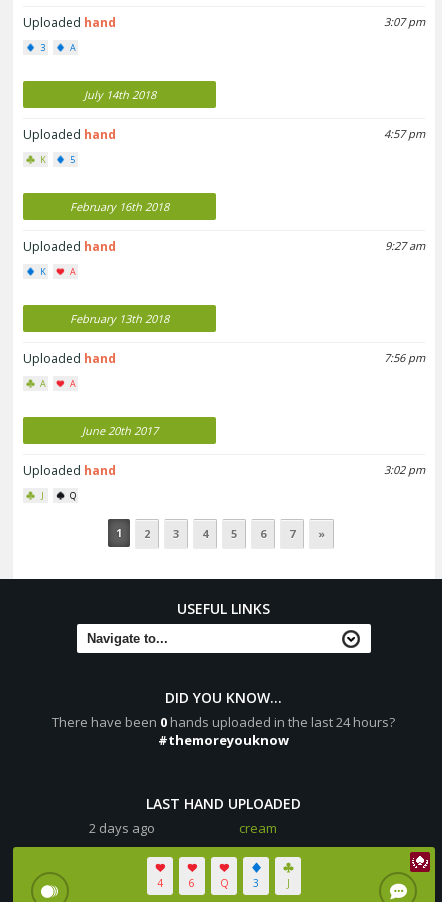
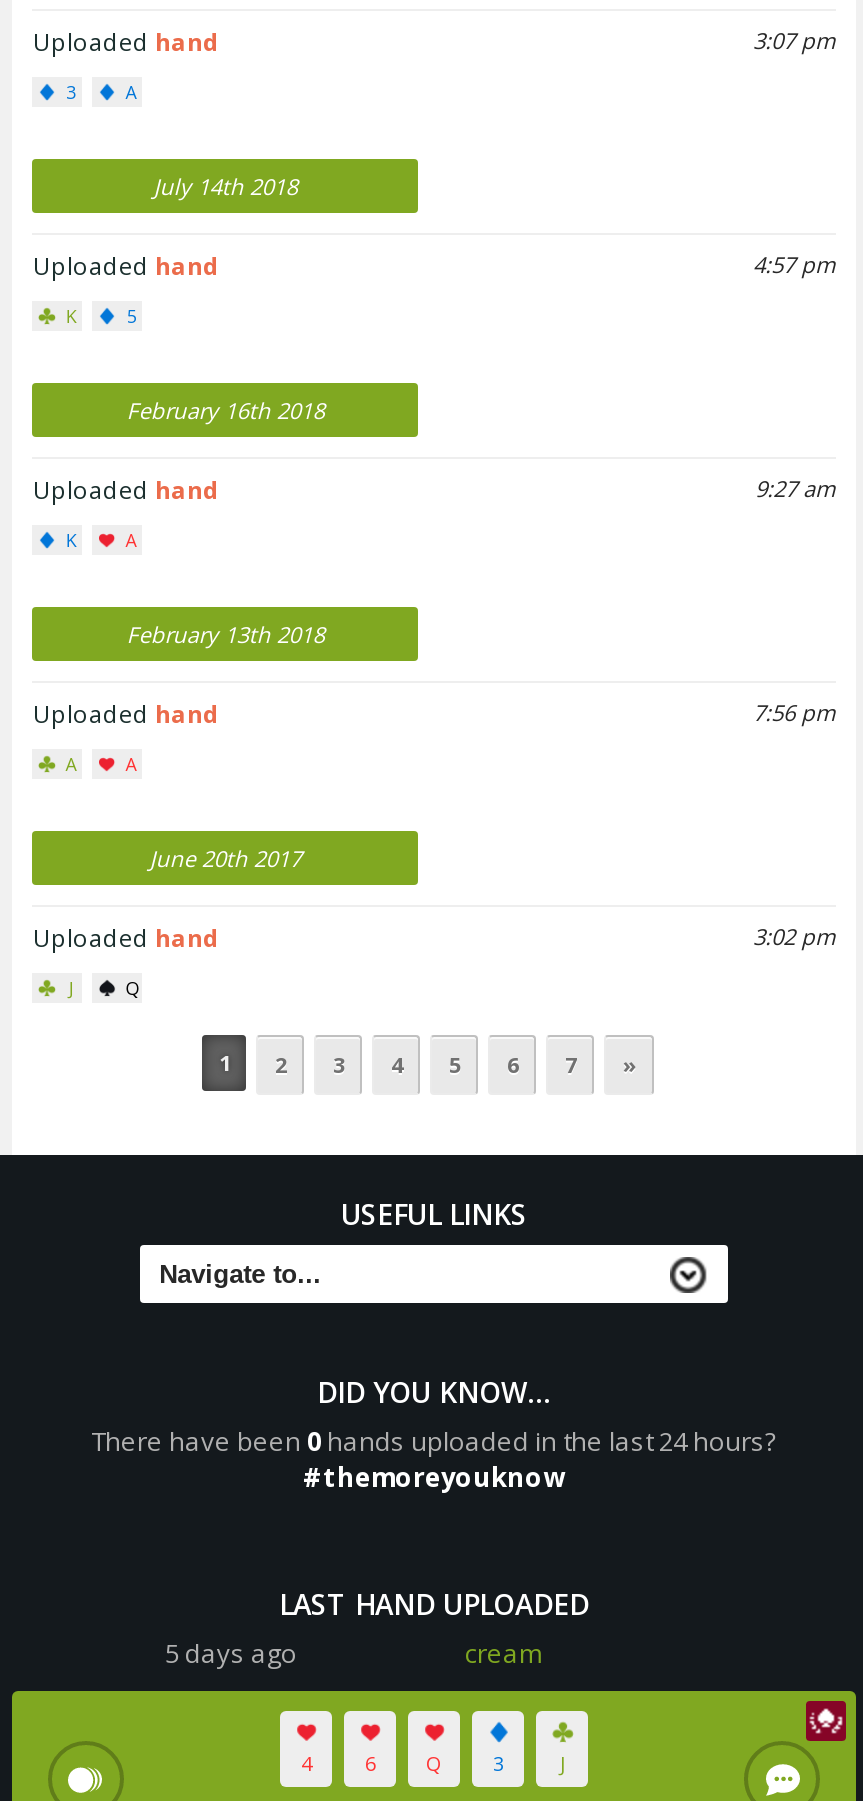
[89,819,158,837] 2 days ago -> [165,1635,303,1671] 5 days ago

